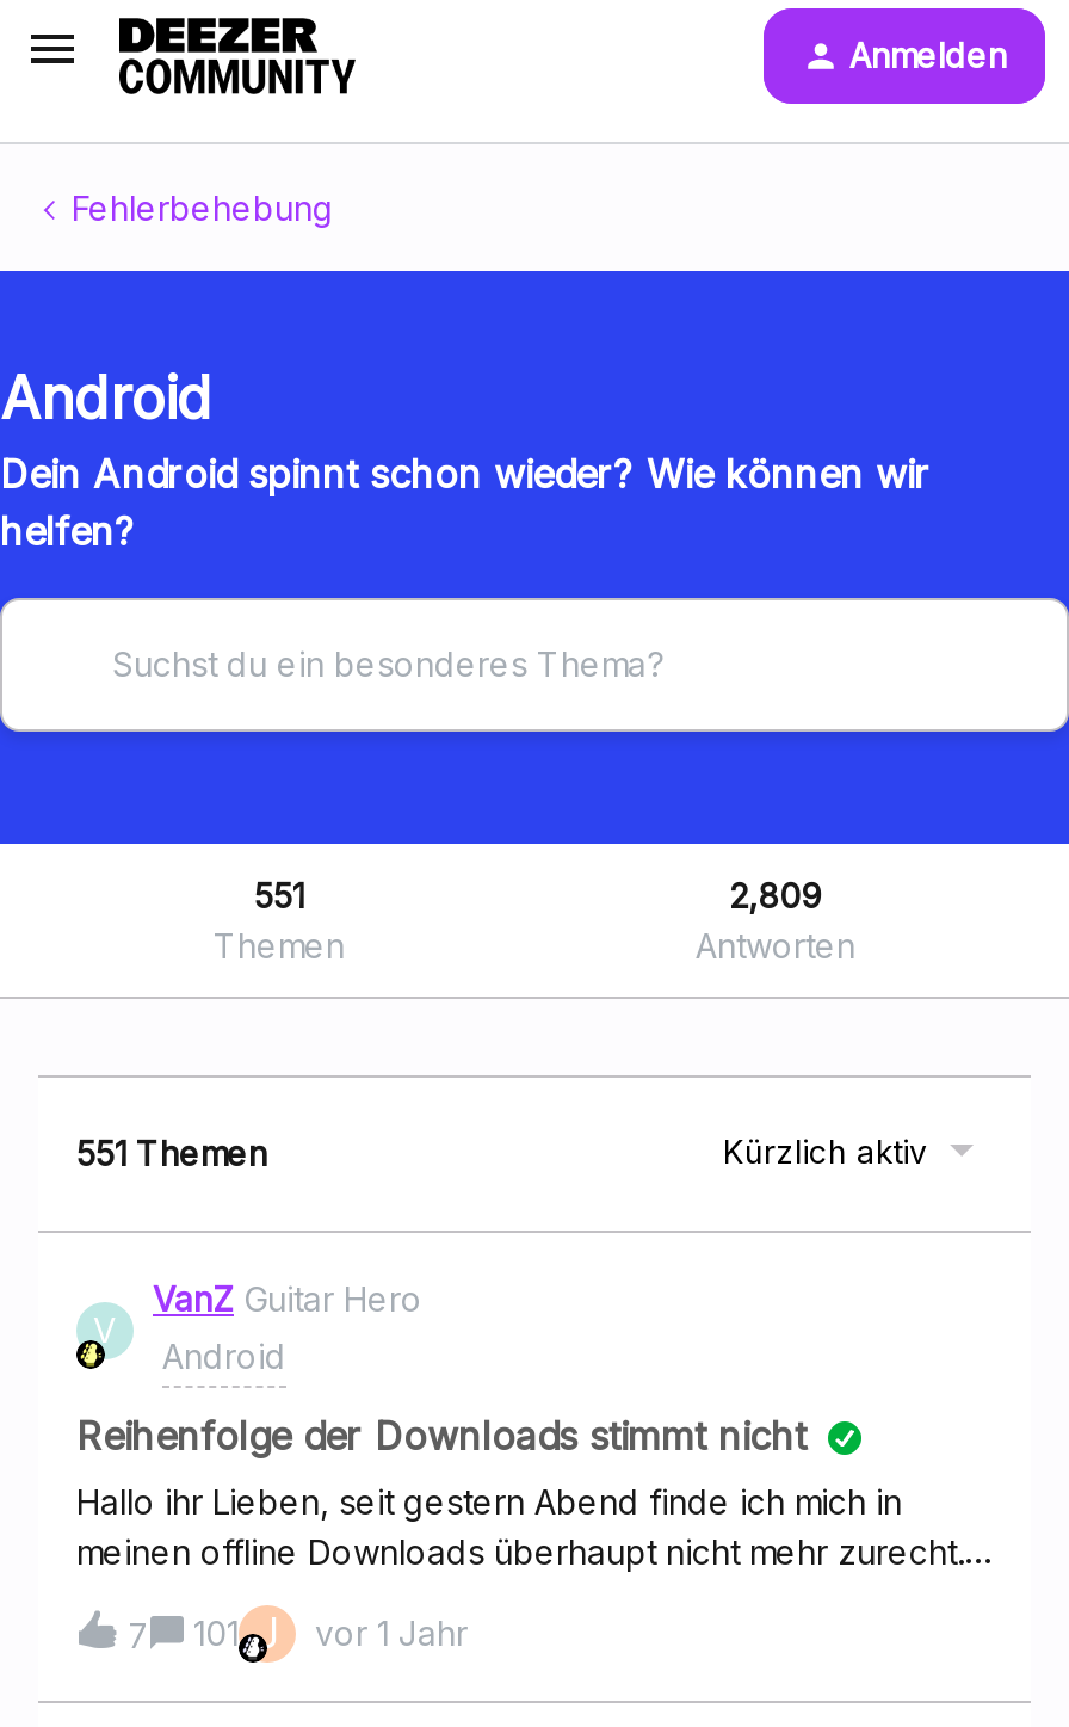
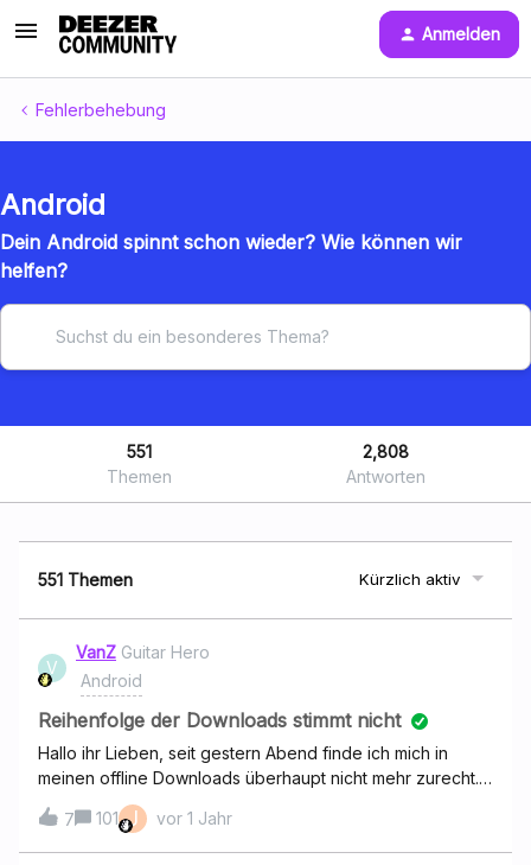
[729,875,822,915] 2,809 -> [362,441,408,462] 2,808

